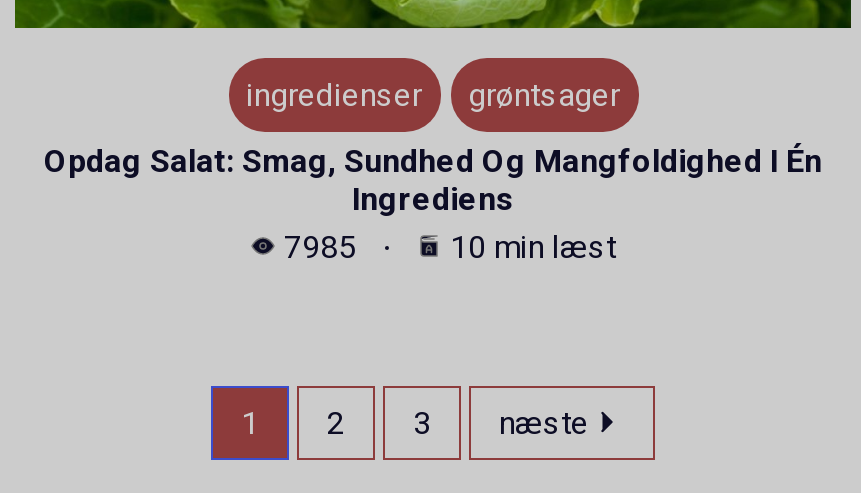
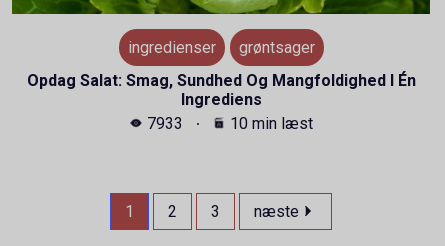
[284,227,356,265] 7985 -> [146,114,182,133] 7933

